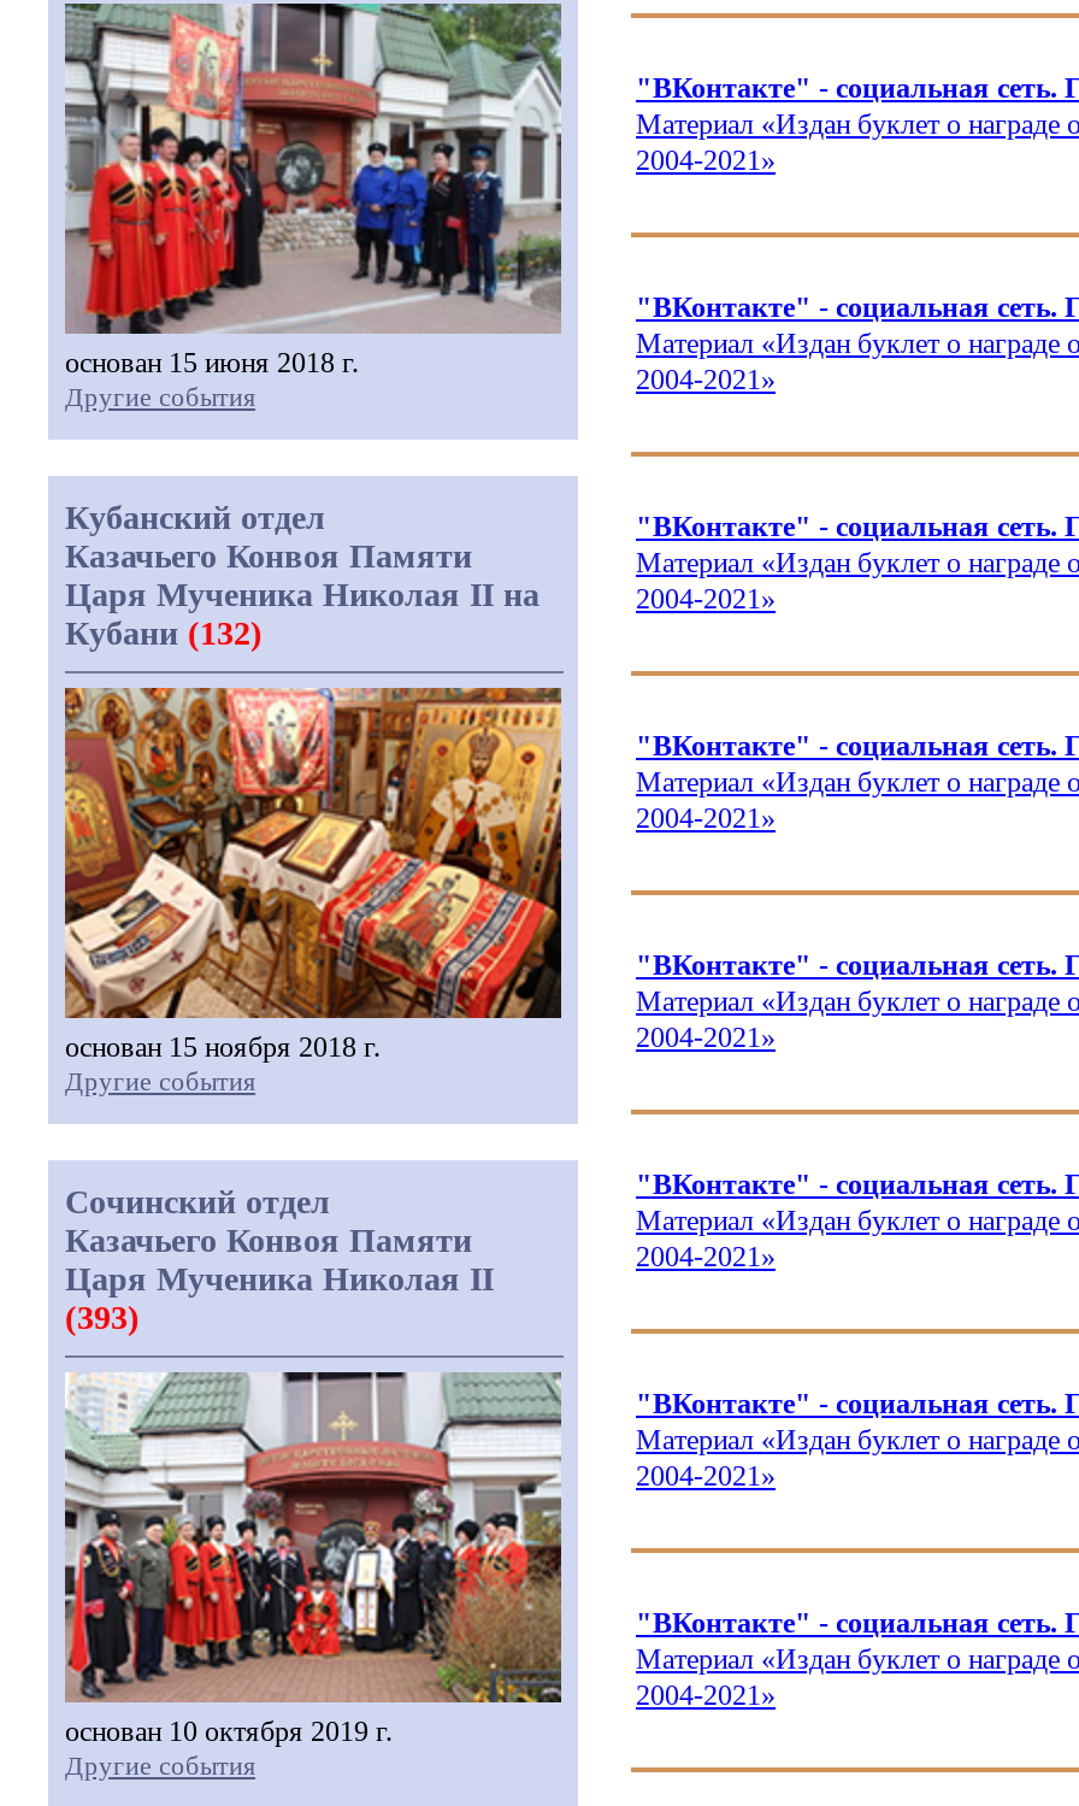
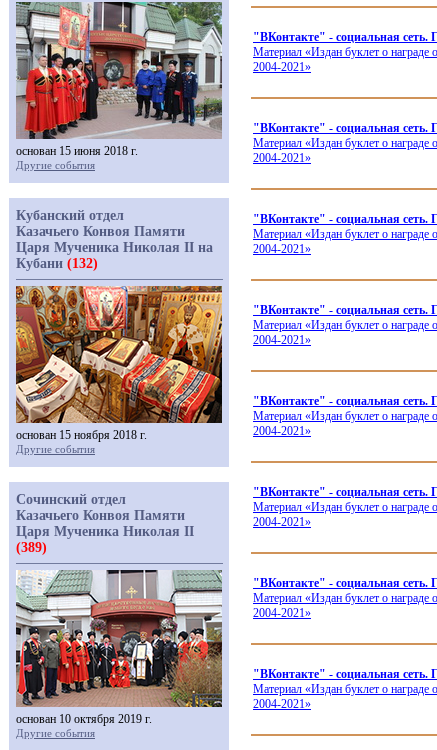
[65,1300,140,1336] (393) -> [16,540,47,555] (389)

